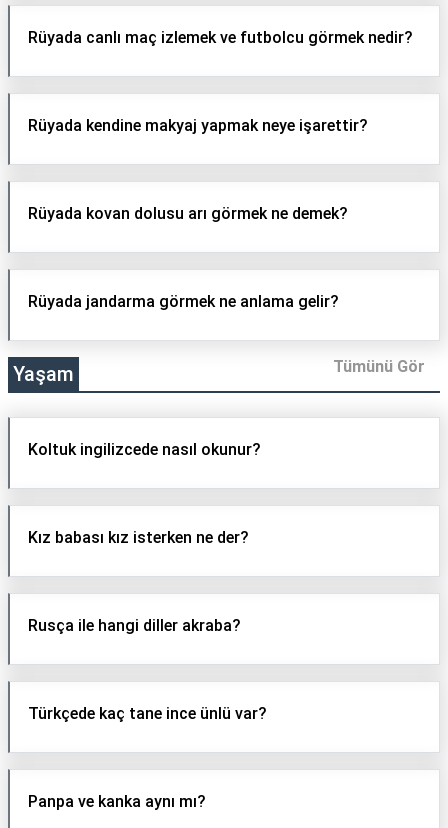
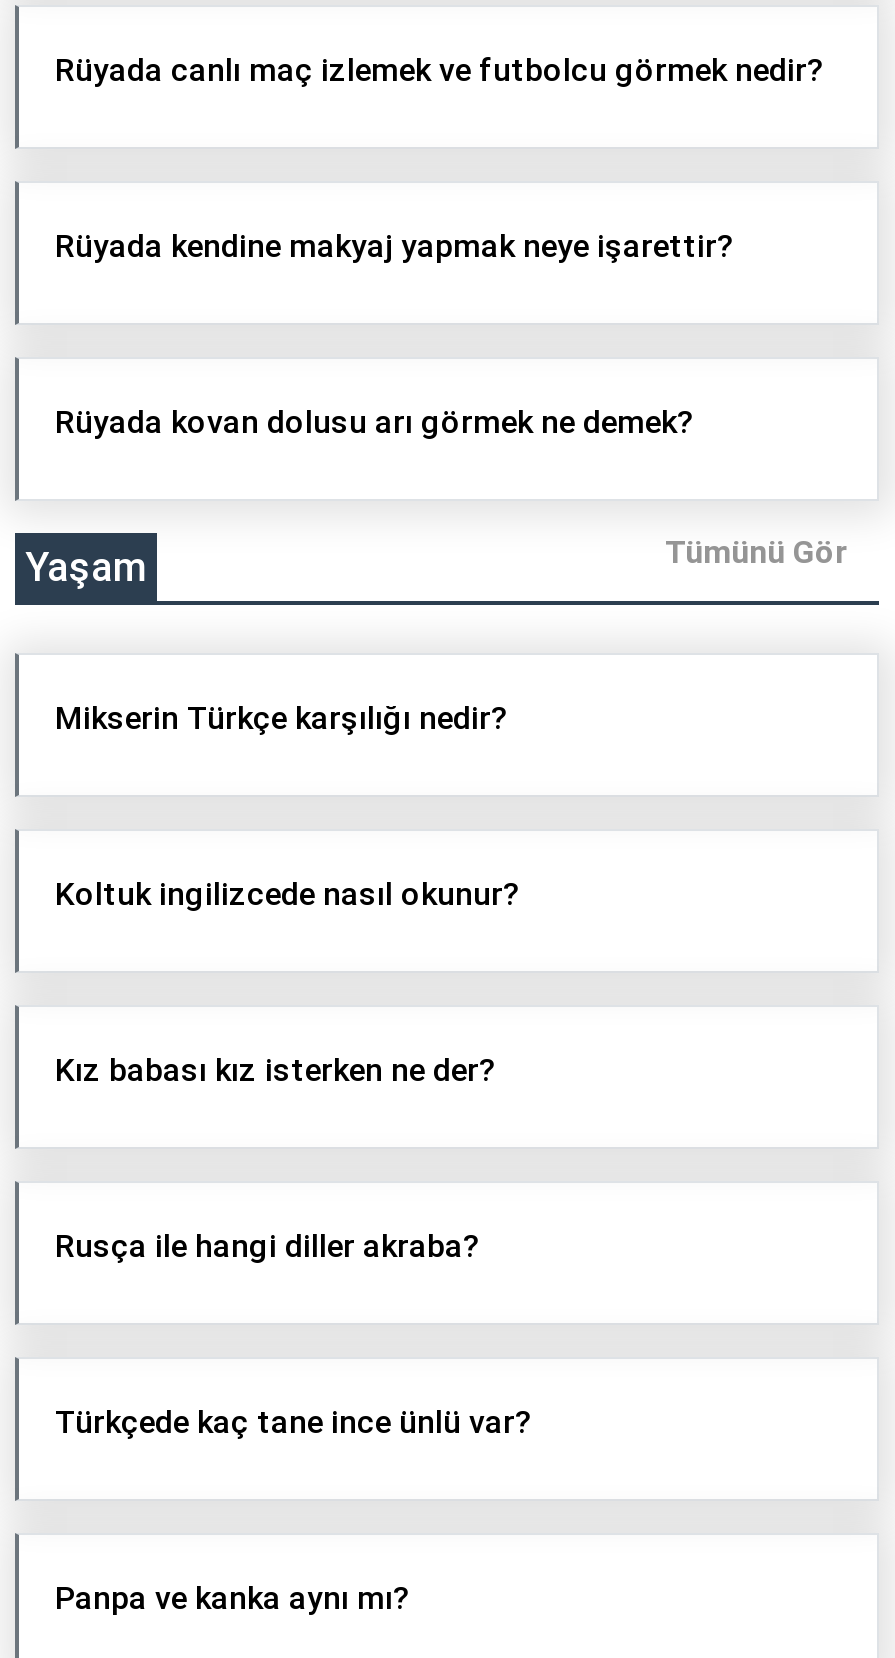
[28,292,339,311] Rüyada jandarma görmek ne anlama gelir? -> none
moved [13,357,425,386] -> [25,534,849,592]: Yaşam | Tümünü Gör
none -> [55,700,509,738] Mikserin Türkçe karşılığı nedir?

